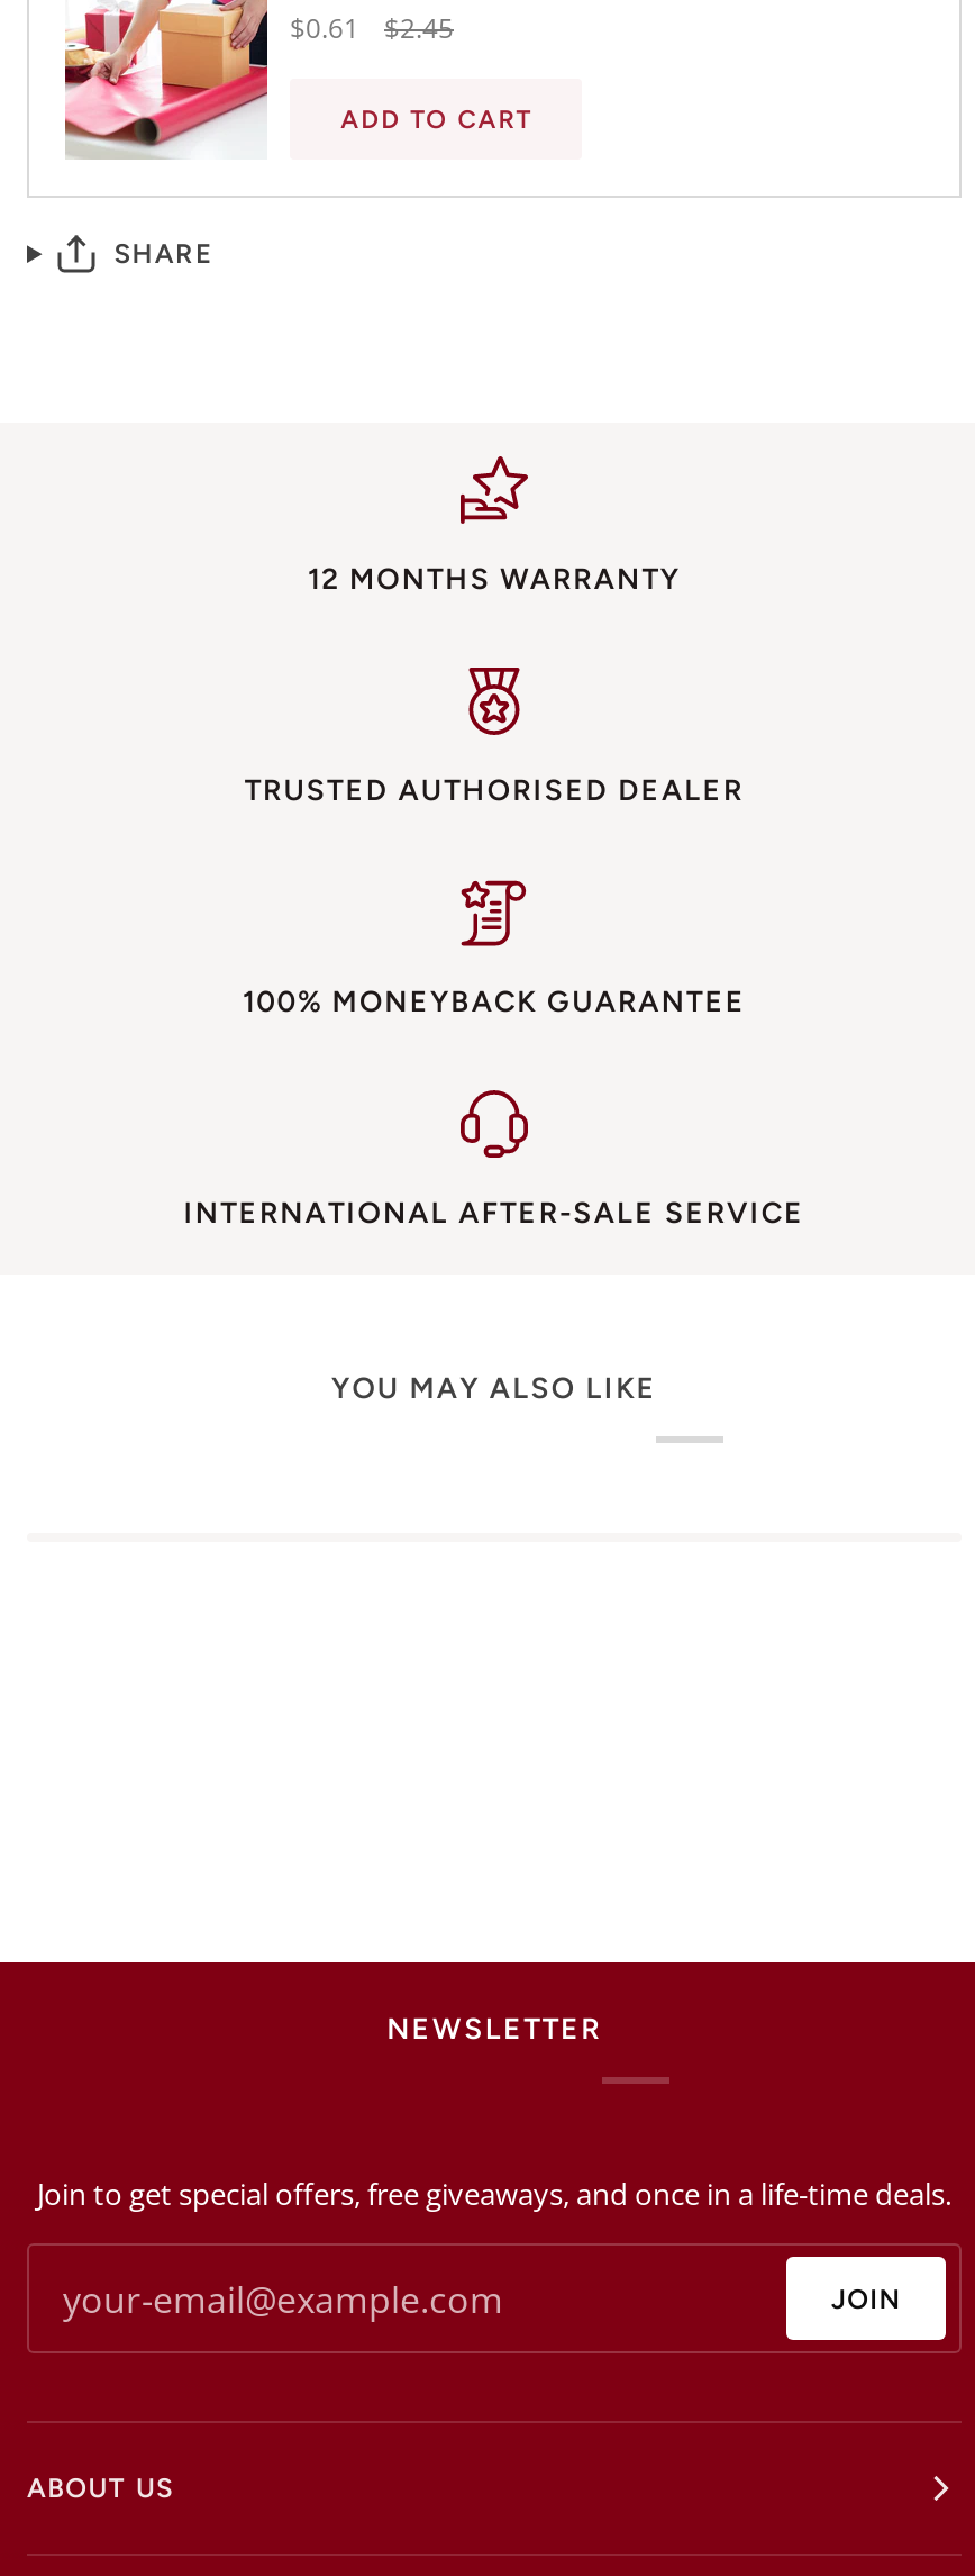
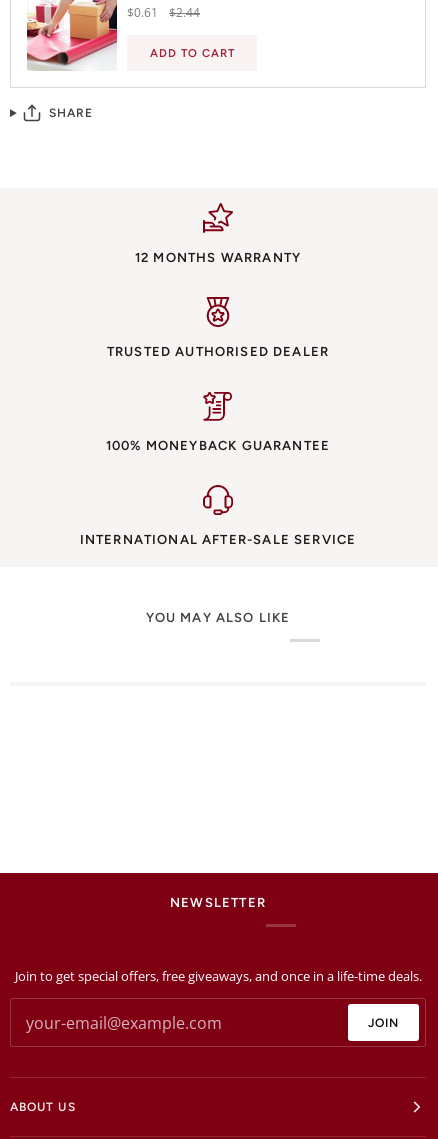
[290,9,454,47] $0.61 $2.45 -> [127,4,200,21] $0.61 $2.44

